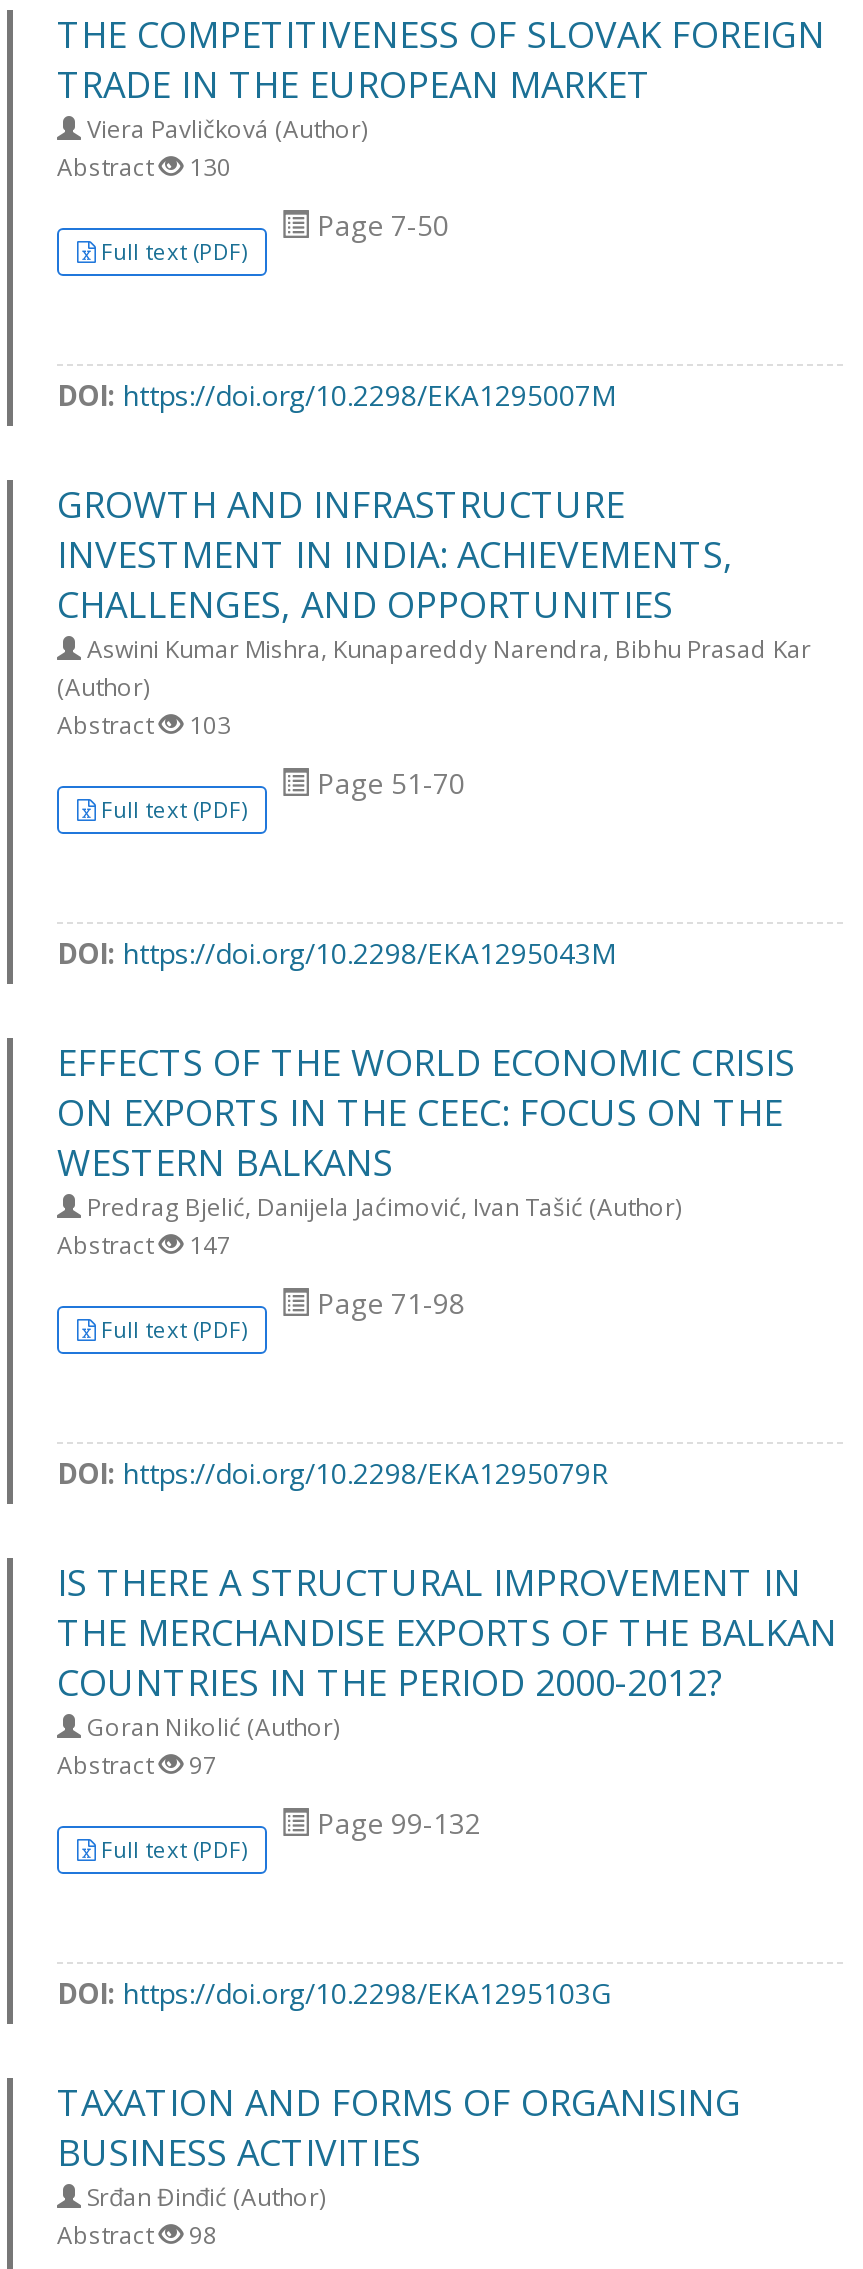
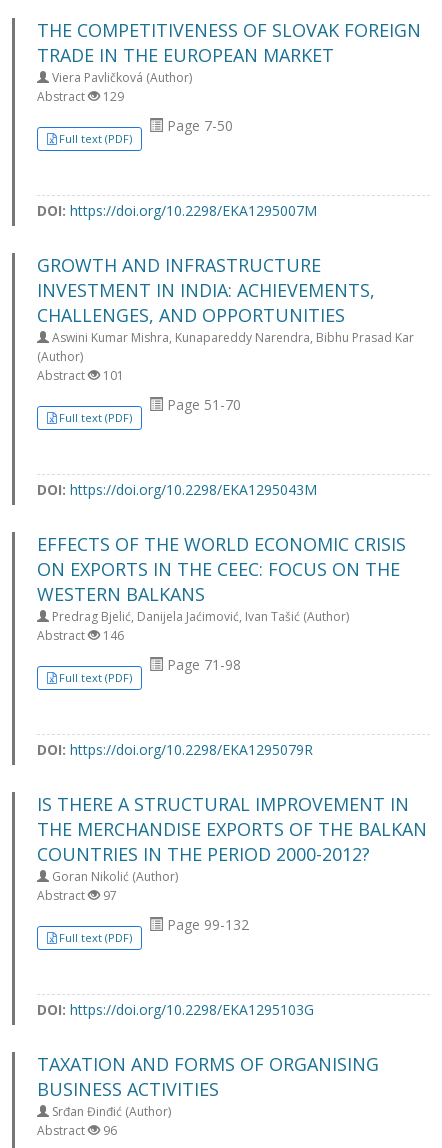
[57,150,231,184] Abstract 130 -> [37,88,124,105] Abstract 129
[57,708,231,742] Abstract 103 -> [37,367,124,384] Abstract 101
[57,1228,231,1262] Abstract 147 -> [37,627,124,644] Abstract 146
[57,2218,217,2252] Abstract 98 -> [37,1122,117,1139] Abstract 96

